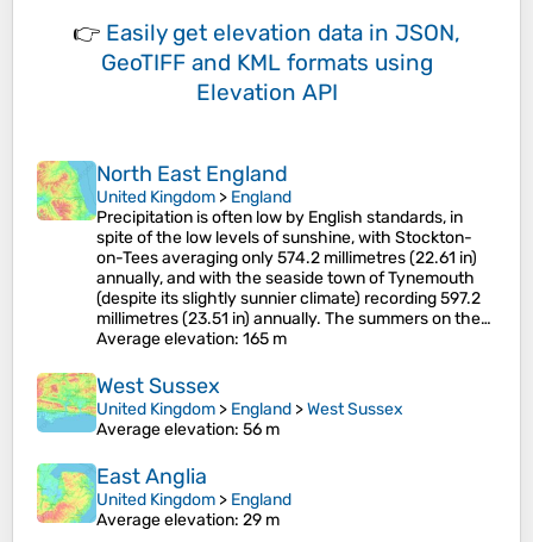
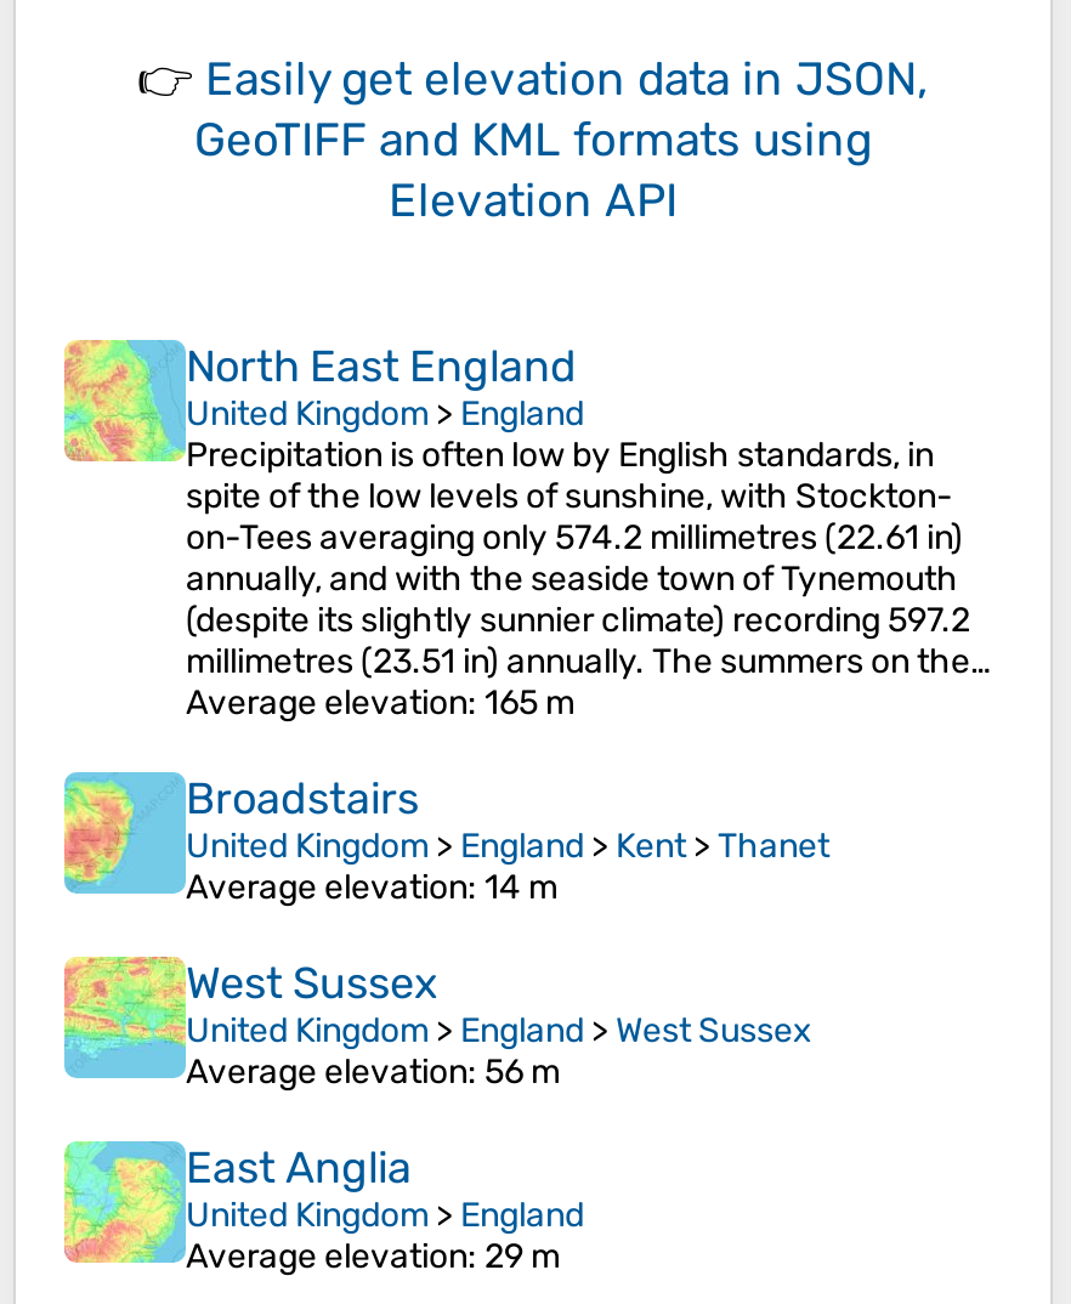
none -> [62,770,829,908] [image] | Broadstairs | United Kingdom > England > Kent > Thanet | Average elevation: 14 m

